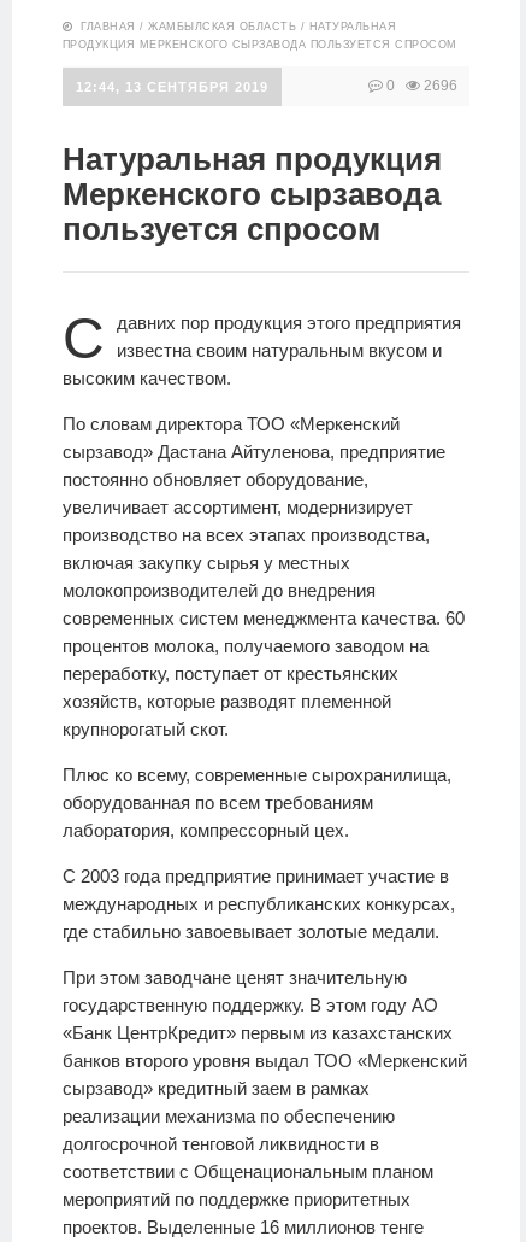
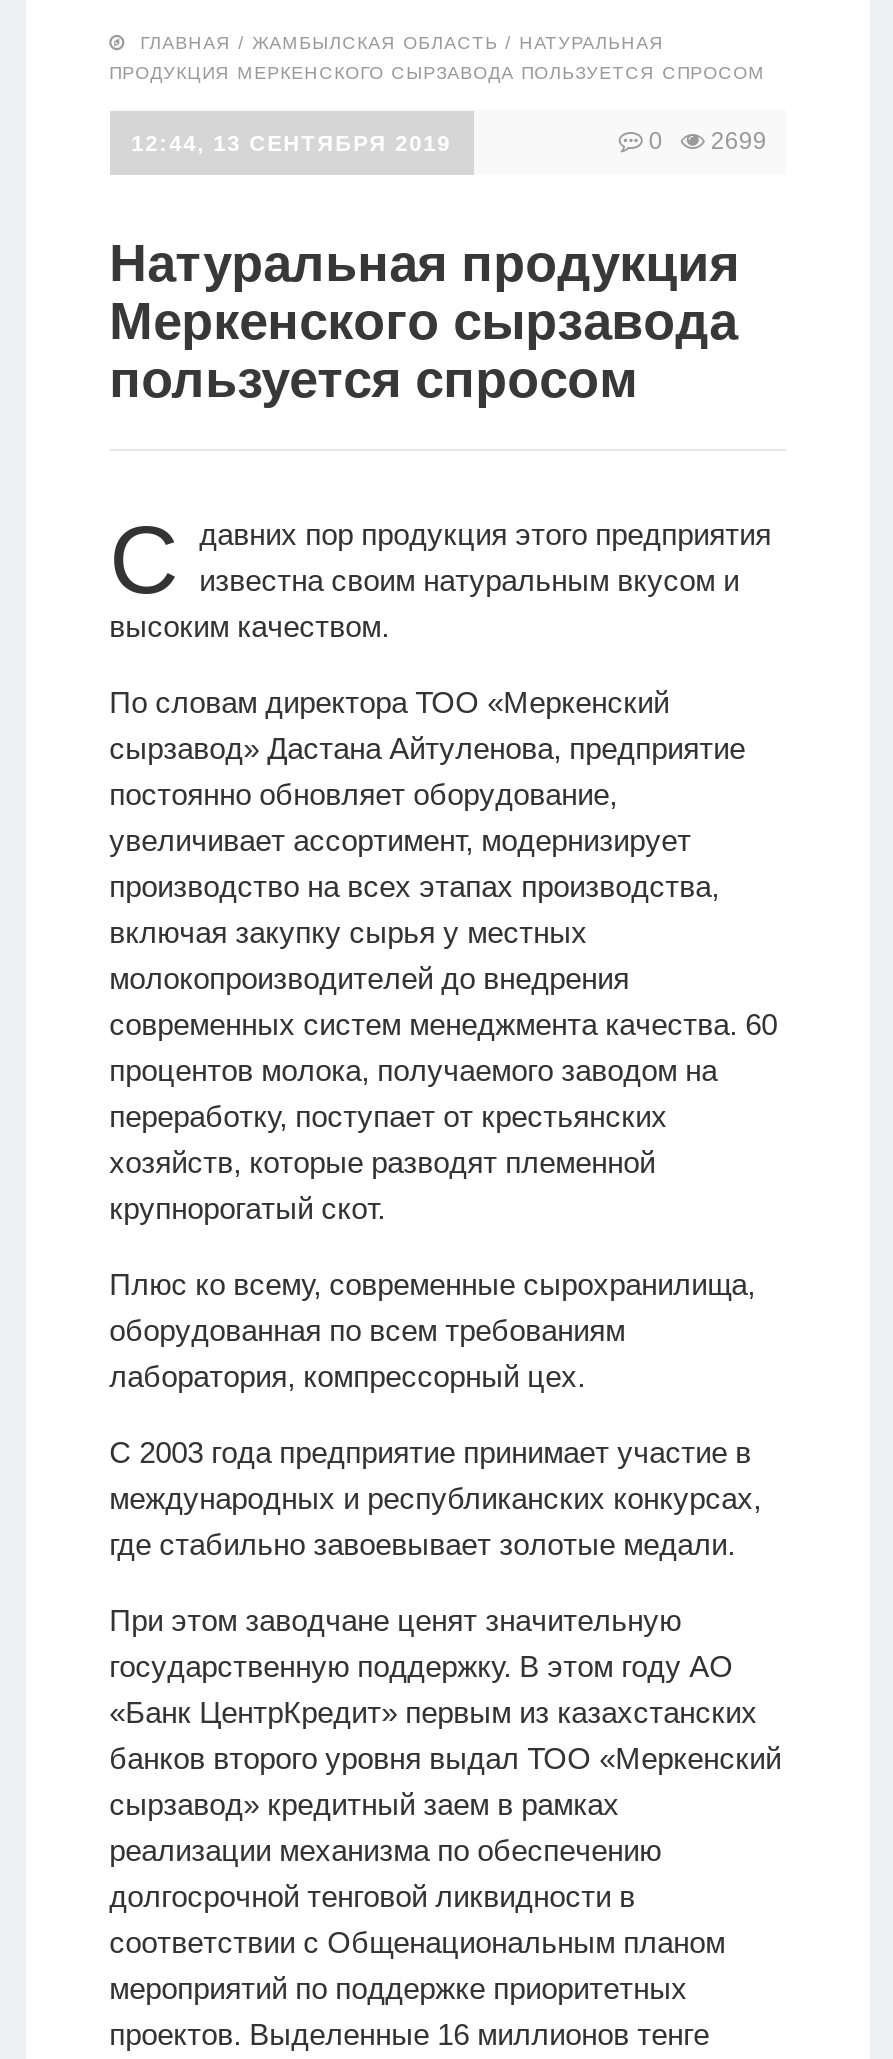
[383,78,458,95] 0 2696 -> [643,128,767,156] 0 2699

